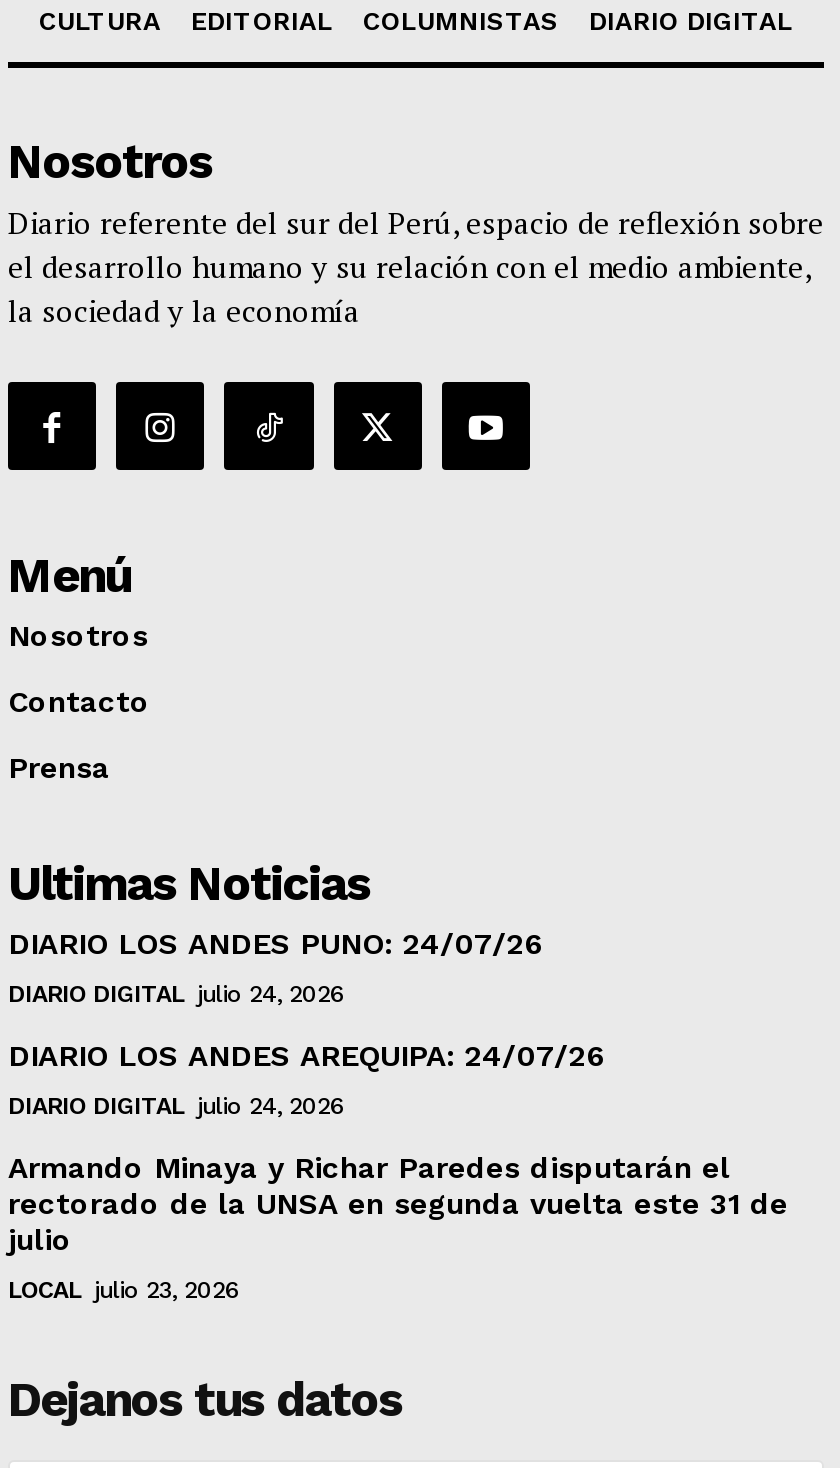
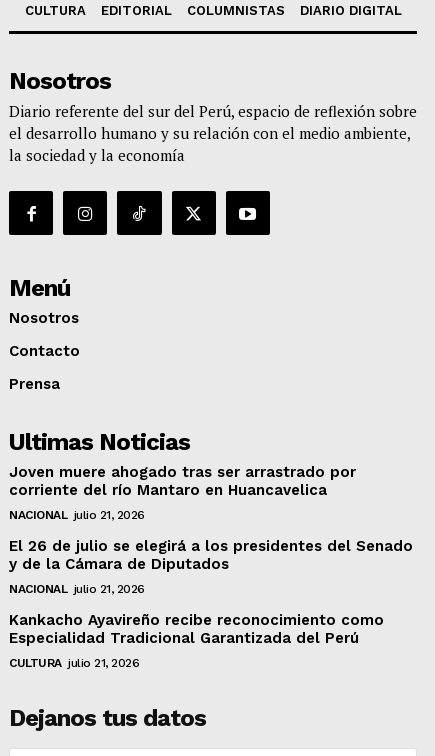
[8,925,544,961] DIARIO LOS ANDES PUNO: 24/07/26 -> [9,463,356,499] Joven muere ahogado tras ser arrastrado por | corriente del río Mantaro en Huancavelica
[8,979,345,1007] DIARIO DIGITAL julio 24, 2026 -> [9,508,144,522] NACIONAL julio 21, 2026
[8,1037,606,1073] DIARIO LOS ANDES AREQUIPA: 24/07/26 -> [9,537,413,573] El 26 de julio se elegirá a los presidentes del Senado | y de la Cámara de Diputados
[8,1091,345,1119] DIARIO DIGITAL julio 24, 2026 -> [9,582,144,596] NACIONAL julio 21, 2026
[8,1149,788,1257] Armando Minaya y Richar Paredes disputarán el | rectorado de la UNSA en segunda vuelta este 31 de | julio -> [9,611,384,647] Kankacho Ayavireño recibe reconocimiento como | Especialidad Tradicional Garantizada del Perú
[8,1275,240,1303] LOCAL julio 23, 2026 -> [9,656,139,670] CULTURA julio 21, 2026

